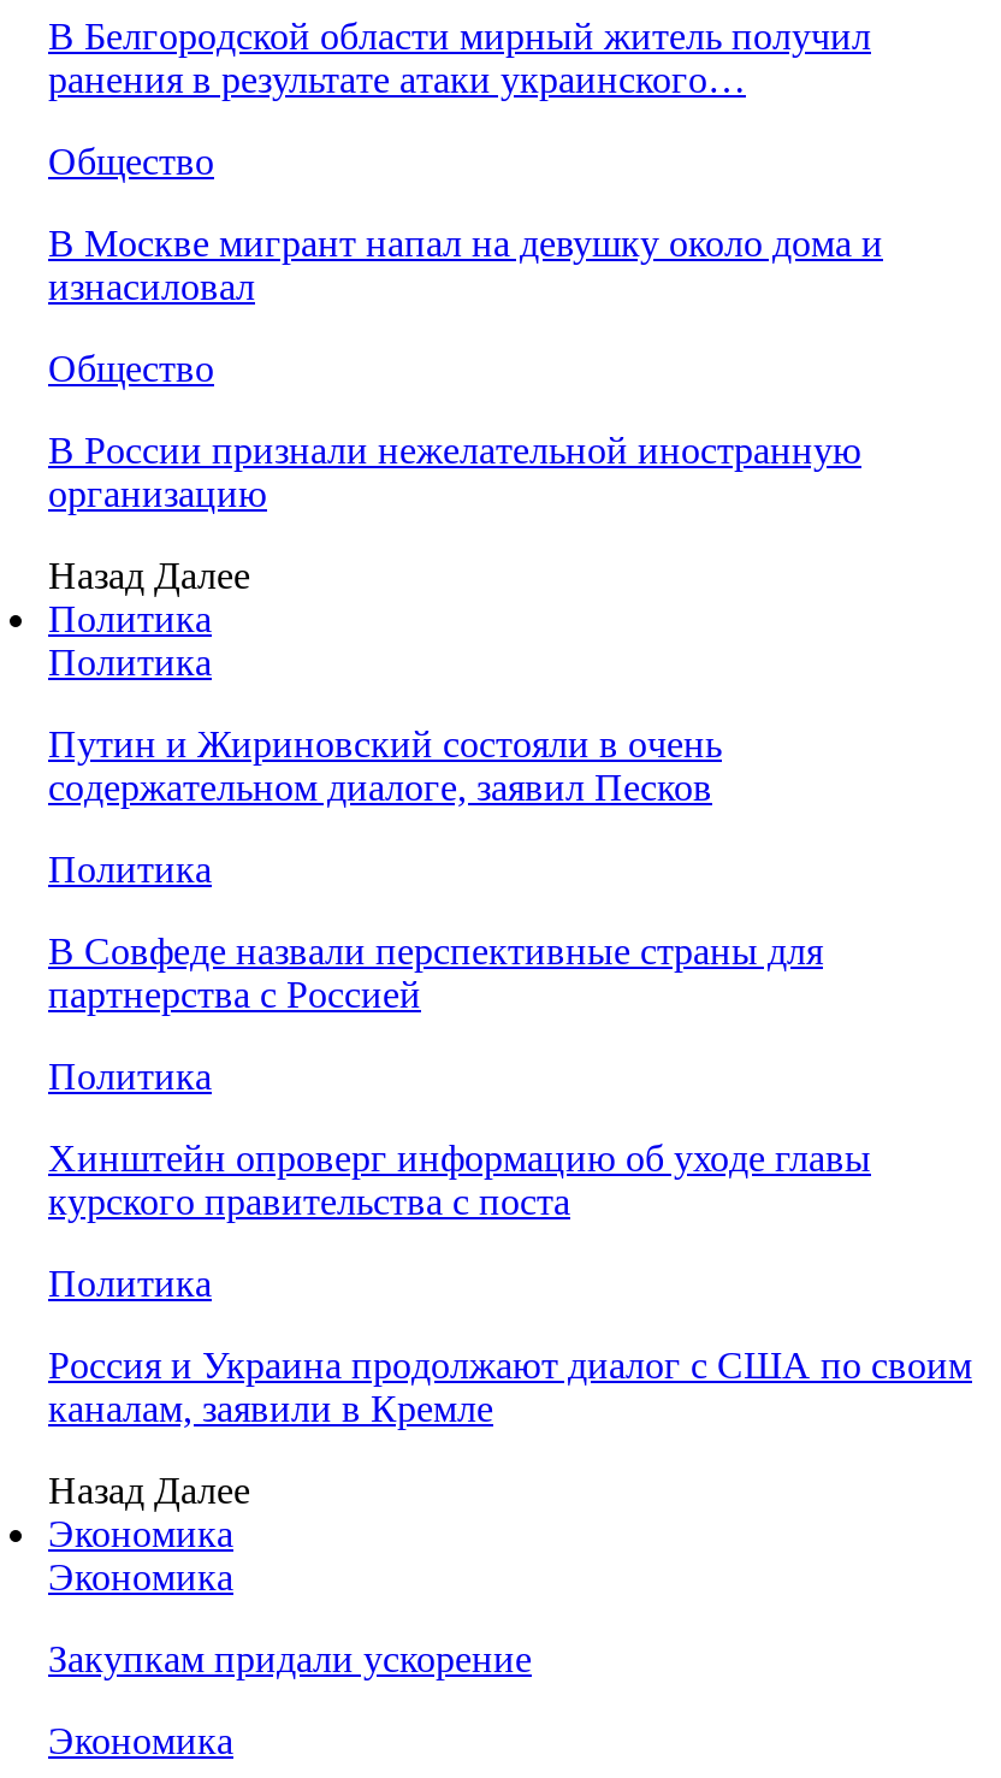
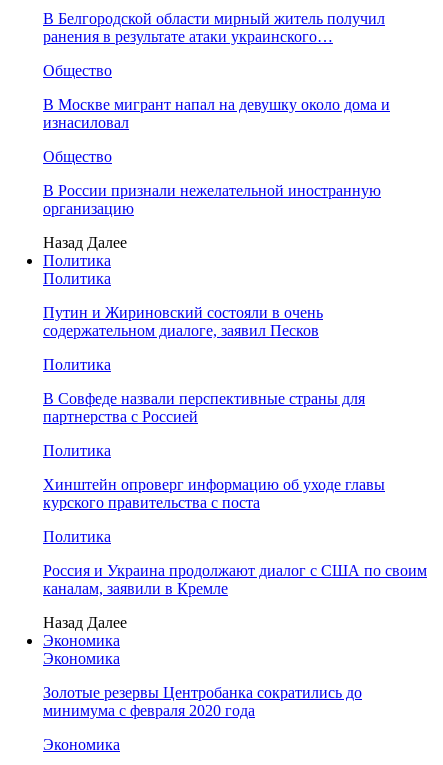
[48,1638,532,1679] Закупкам придали ускорение -> [43,684,362,719] Золотые резервы Центробанка сократились до | минимума с февраля 2020 года

